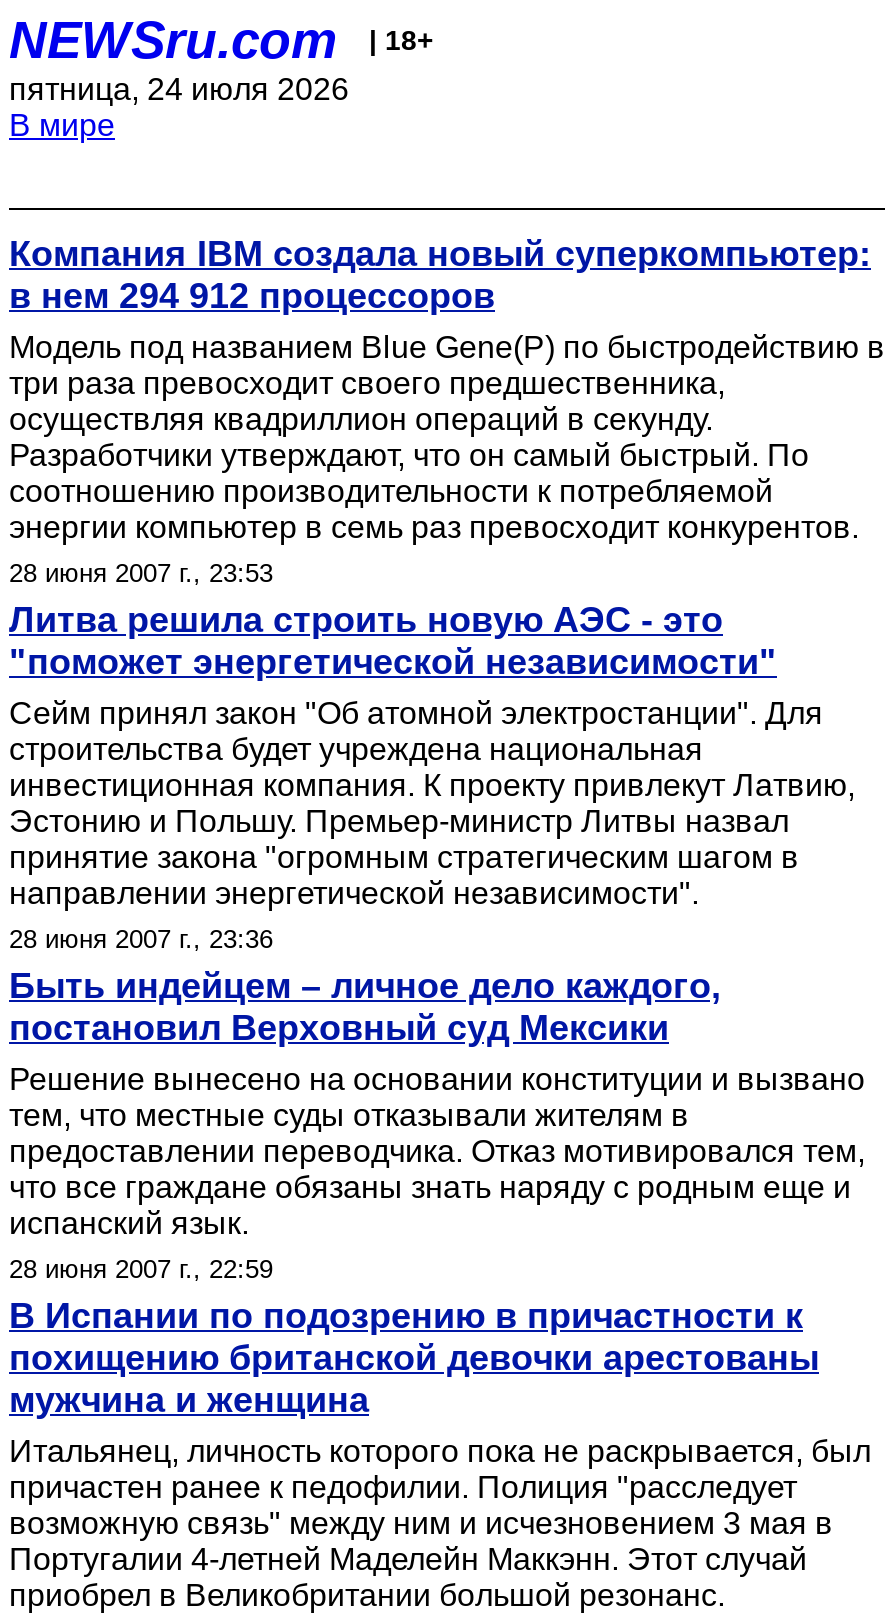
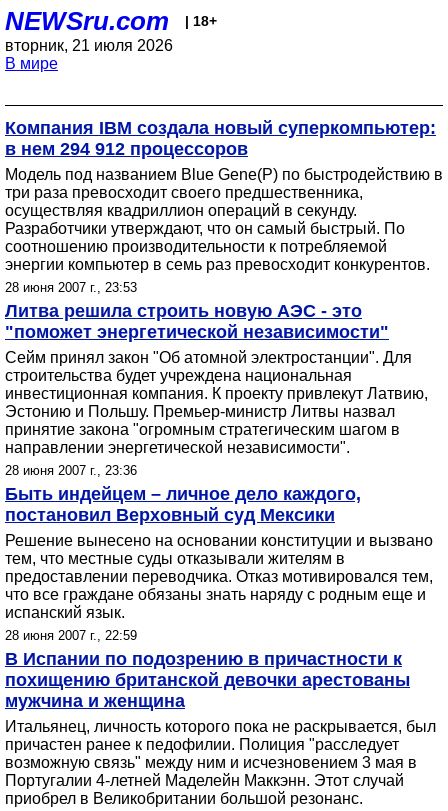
[9,72,349,106] пятница, 24 июля 2026 -> [5,37,173,54] вторник, 21 июля 2026

